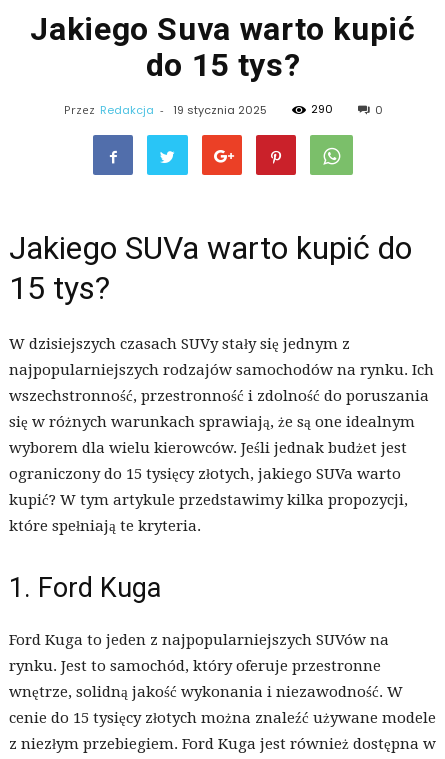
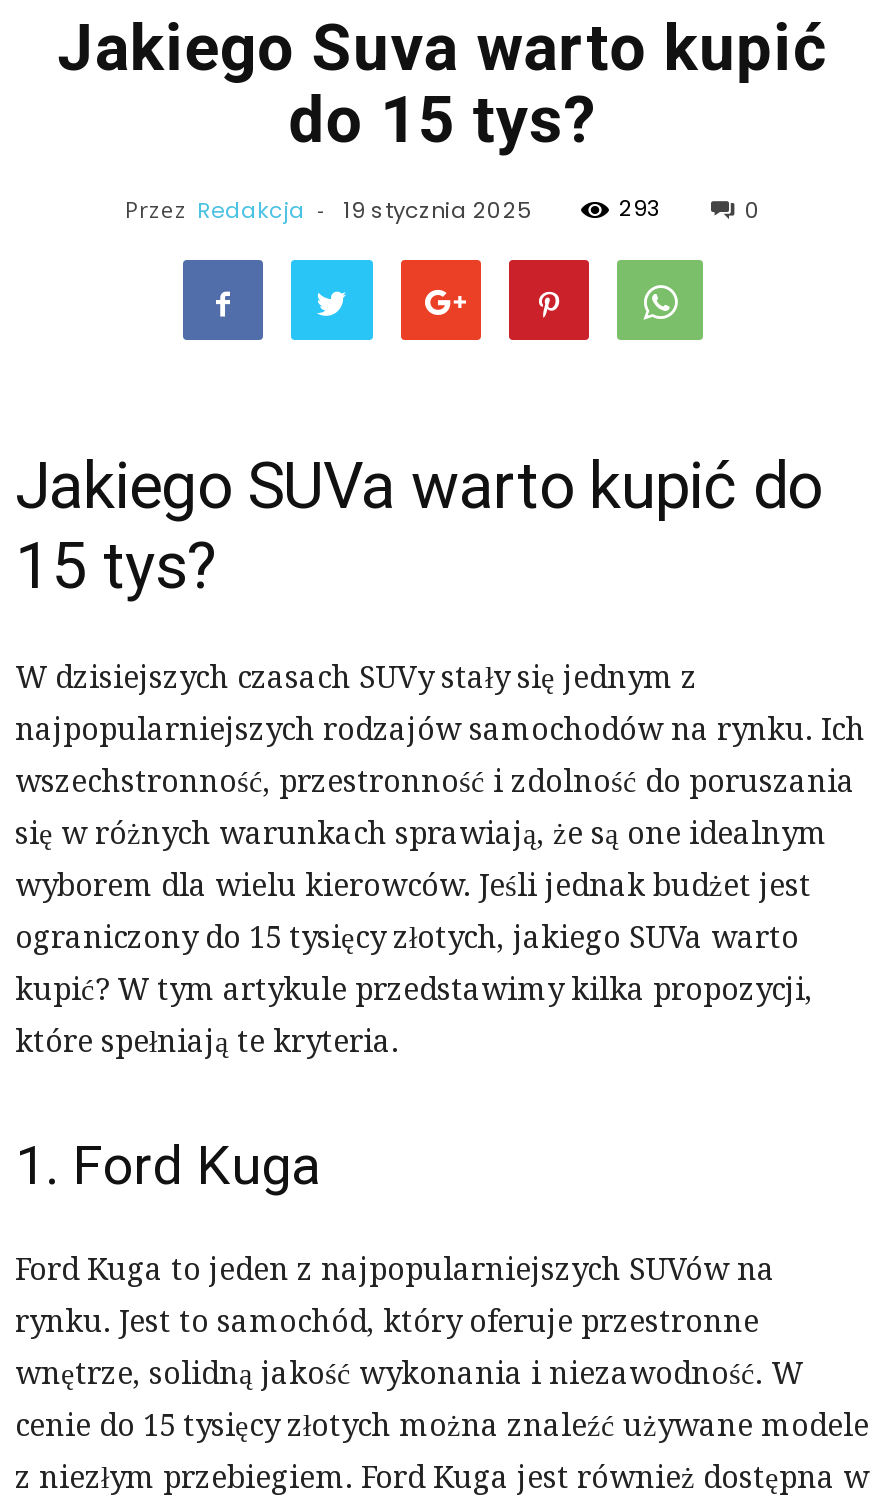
[310,101,332,117] 290 -> [619,192,661,224] 293

